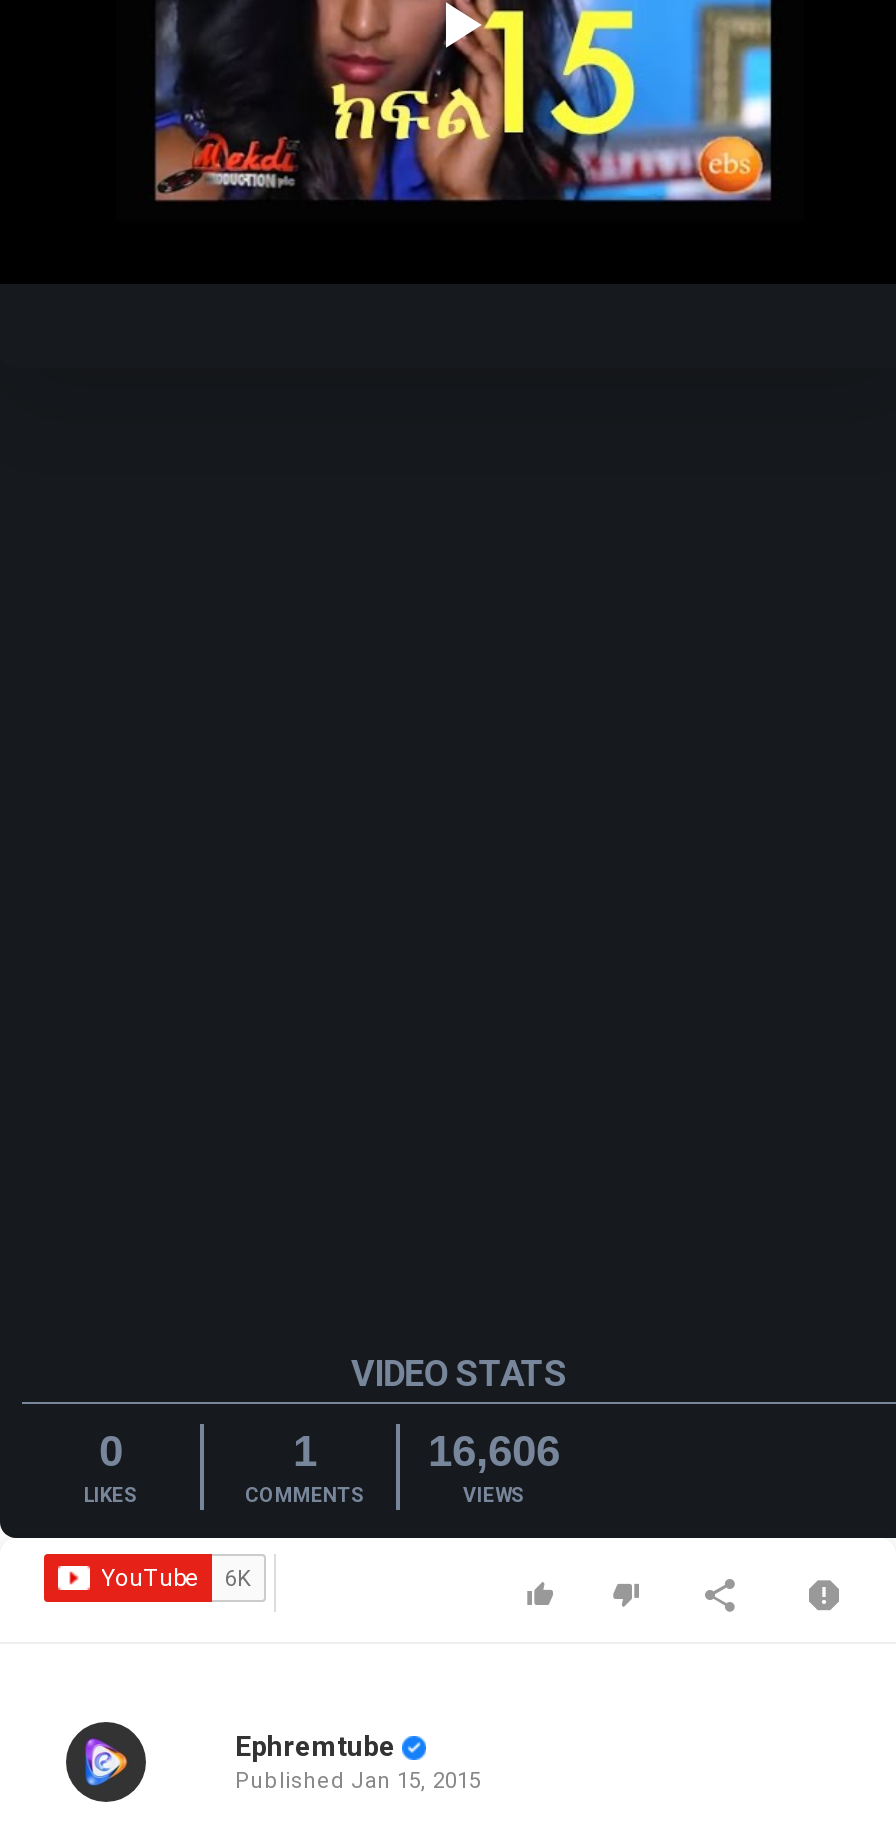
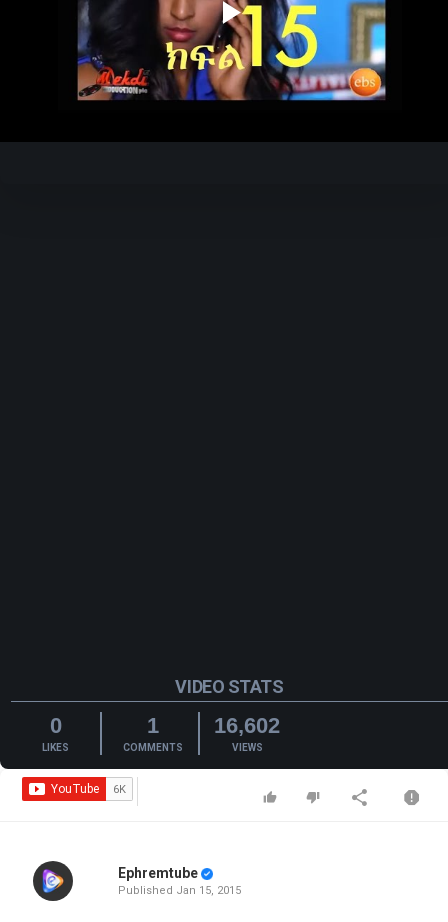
[428,1425,560,1475] 16,606 -> [214,712,280,737] 16,602

